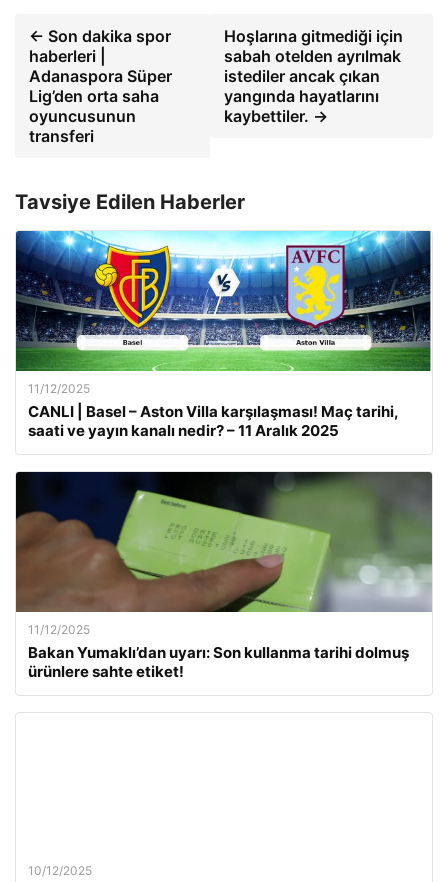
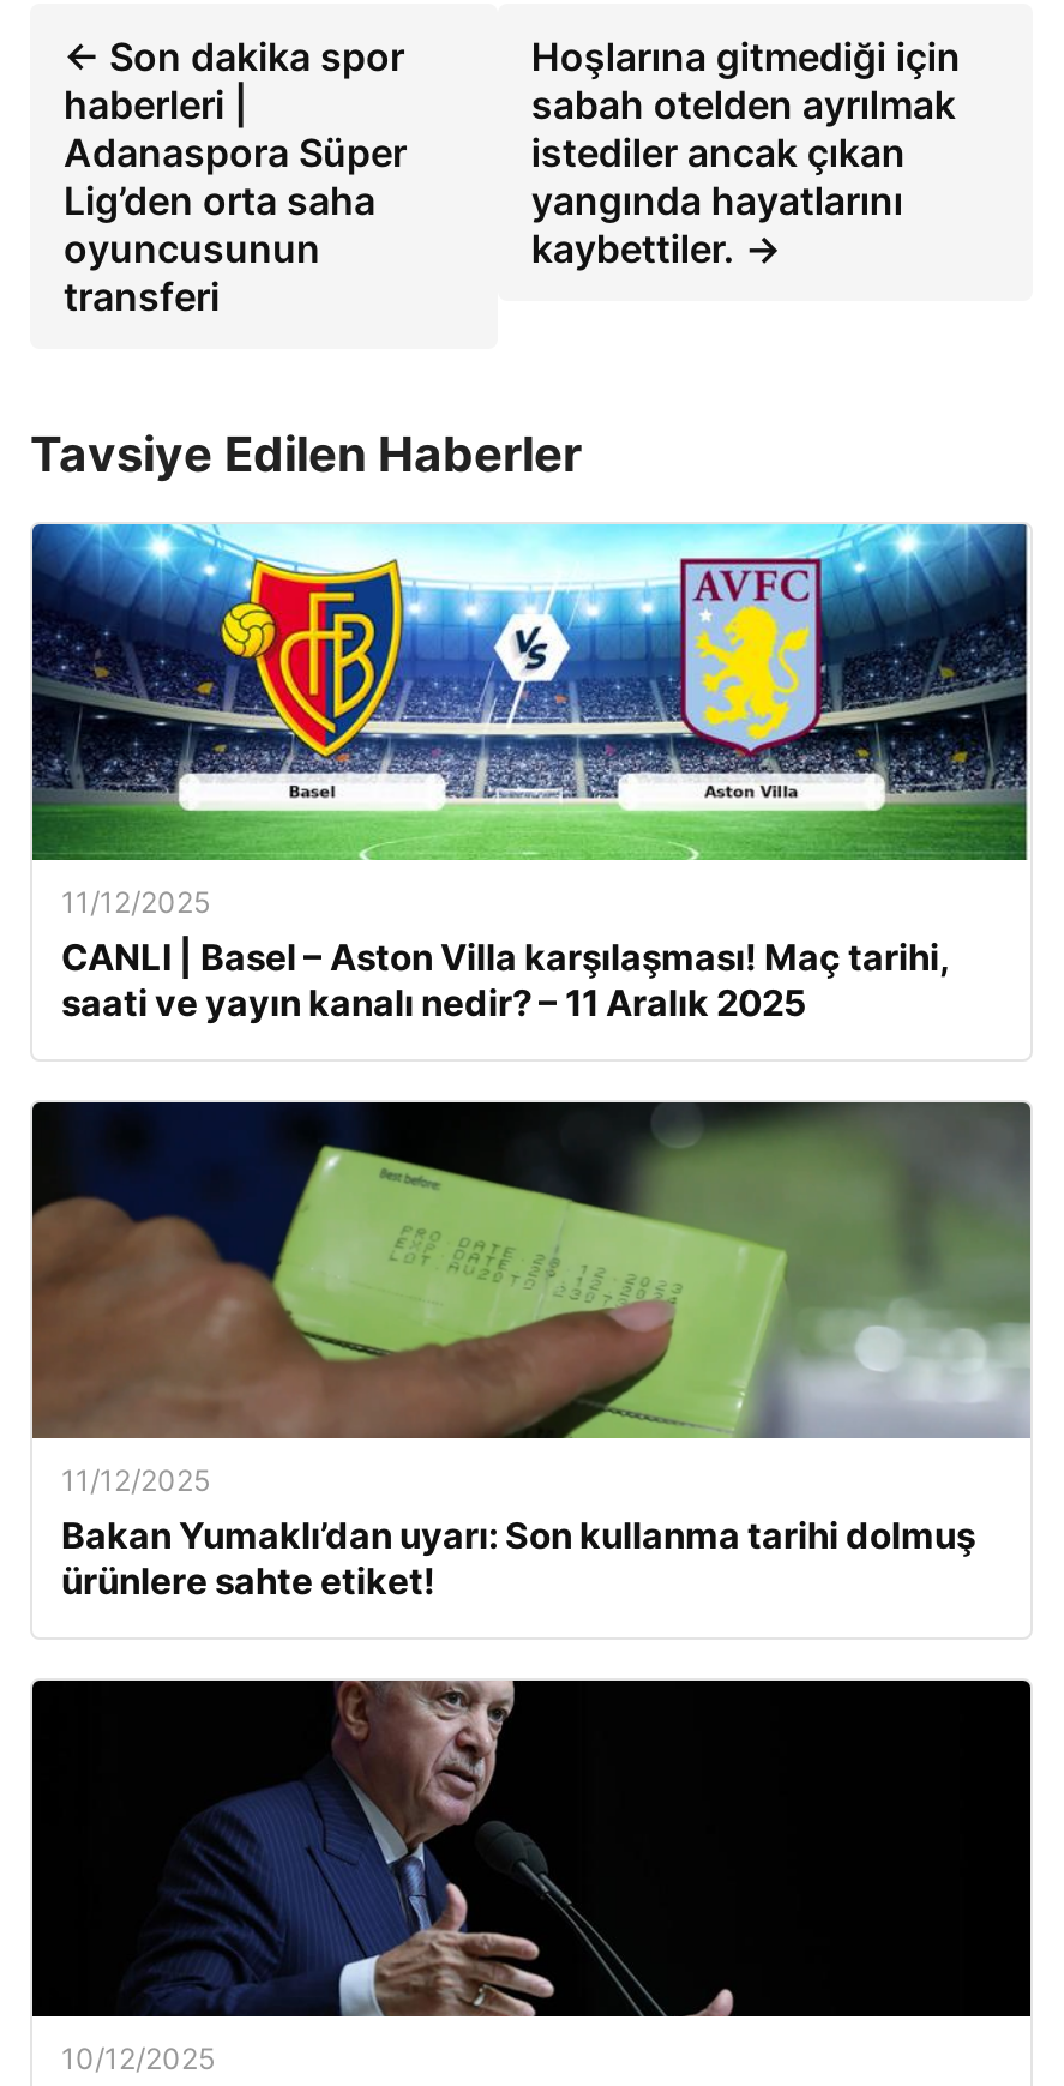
none -> [30,1678,1033,2019] [image]

